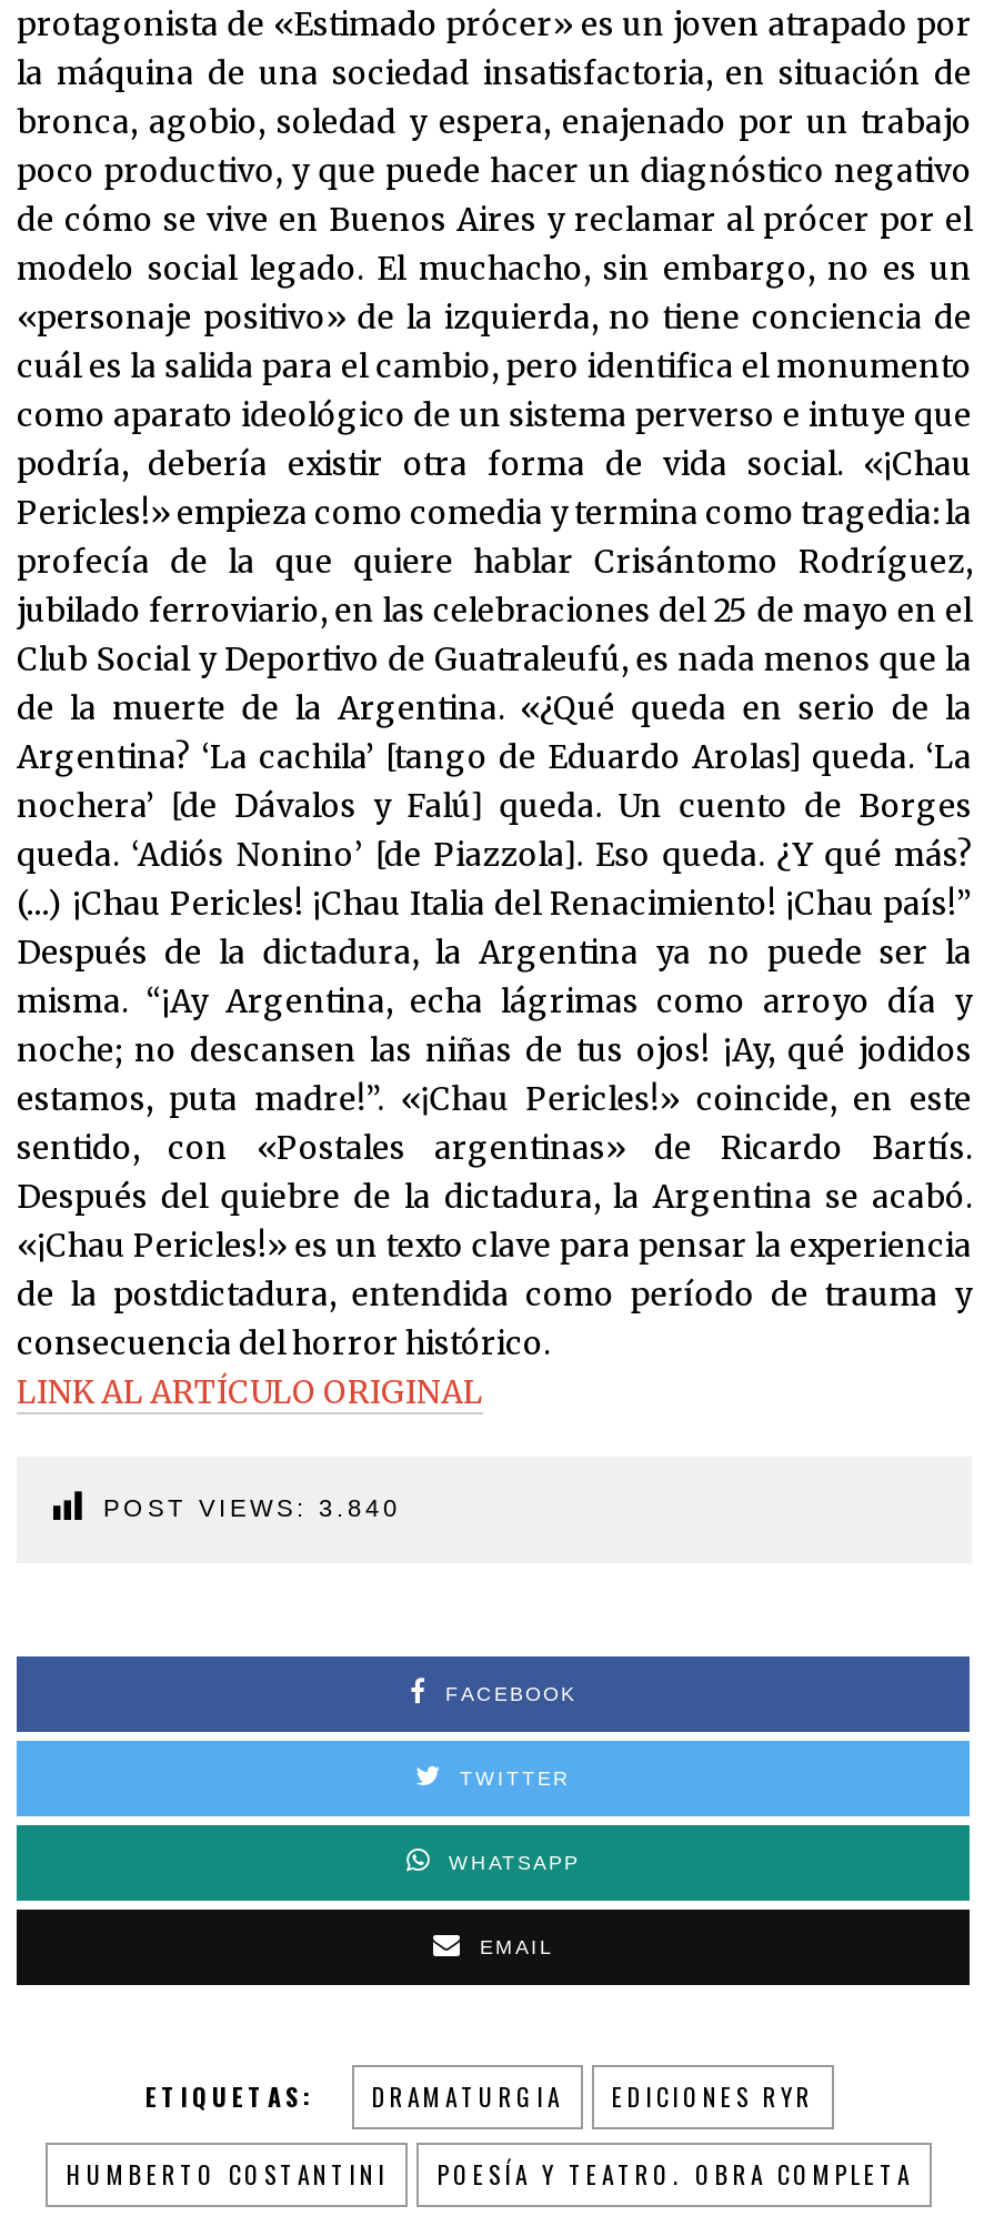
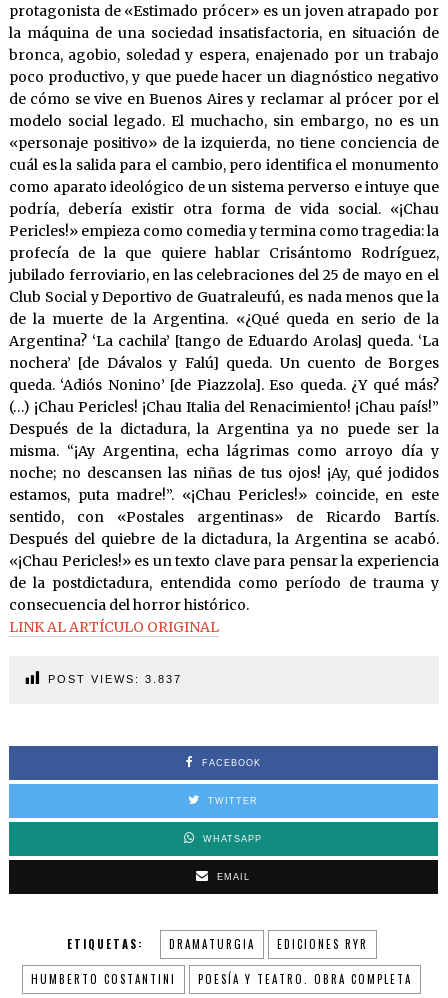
[103,1495,401,1522] POST VIEWS: 3.840 -> [48,673,182,685] POST VIEWS: 3.837

